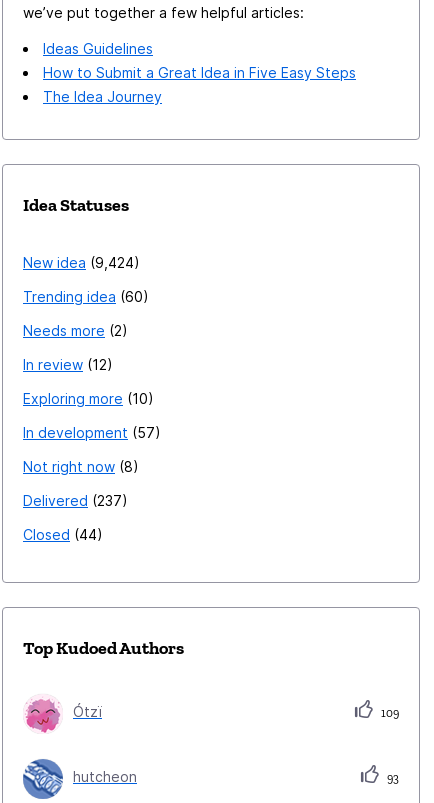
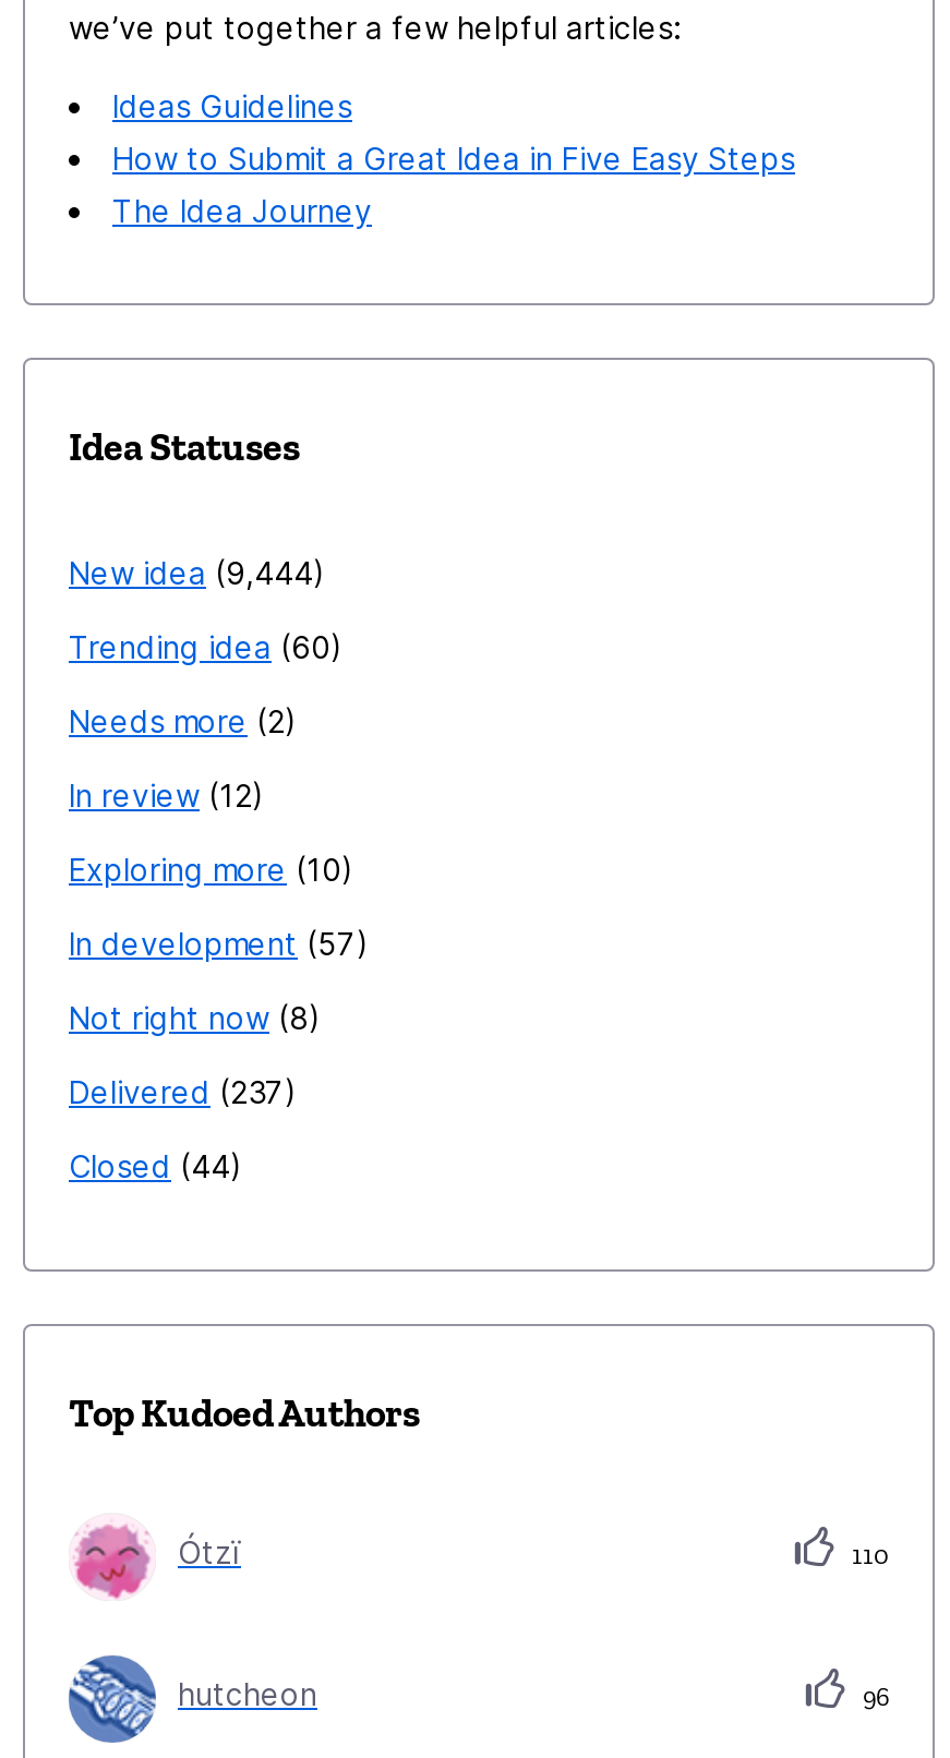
[23,254,134,271] New idea 9,424 -> [69,555,313,592] New idea 9,444
[378,706,399,720] 109 -> [845,1541,889,1571] 110
[384,771,399,785] 93 -> [856,1683,889,1713] 96

